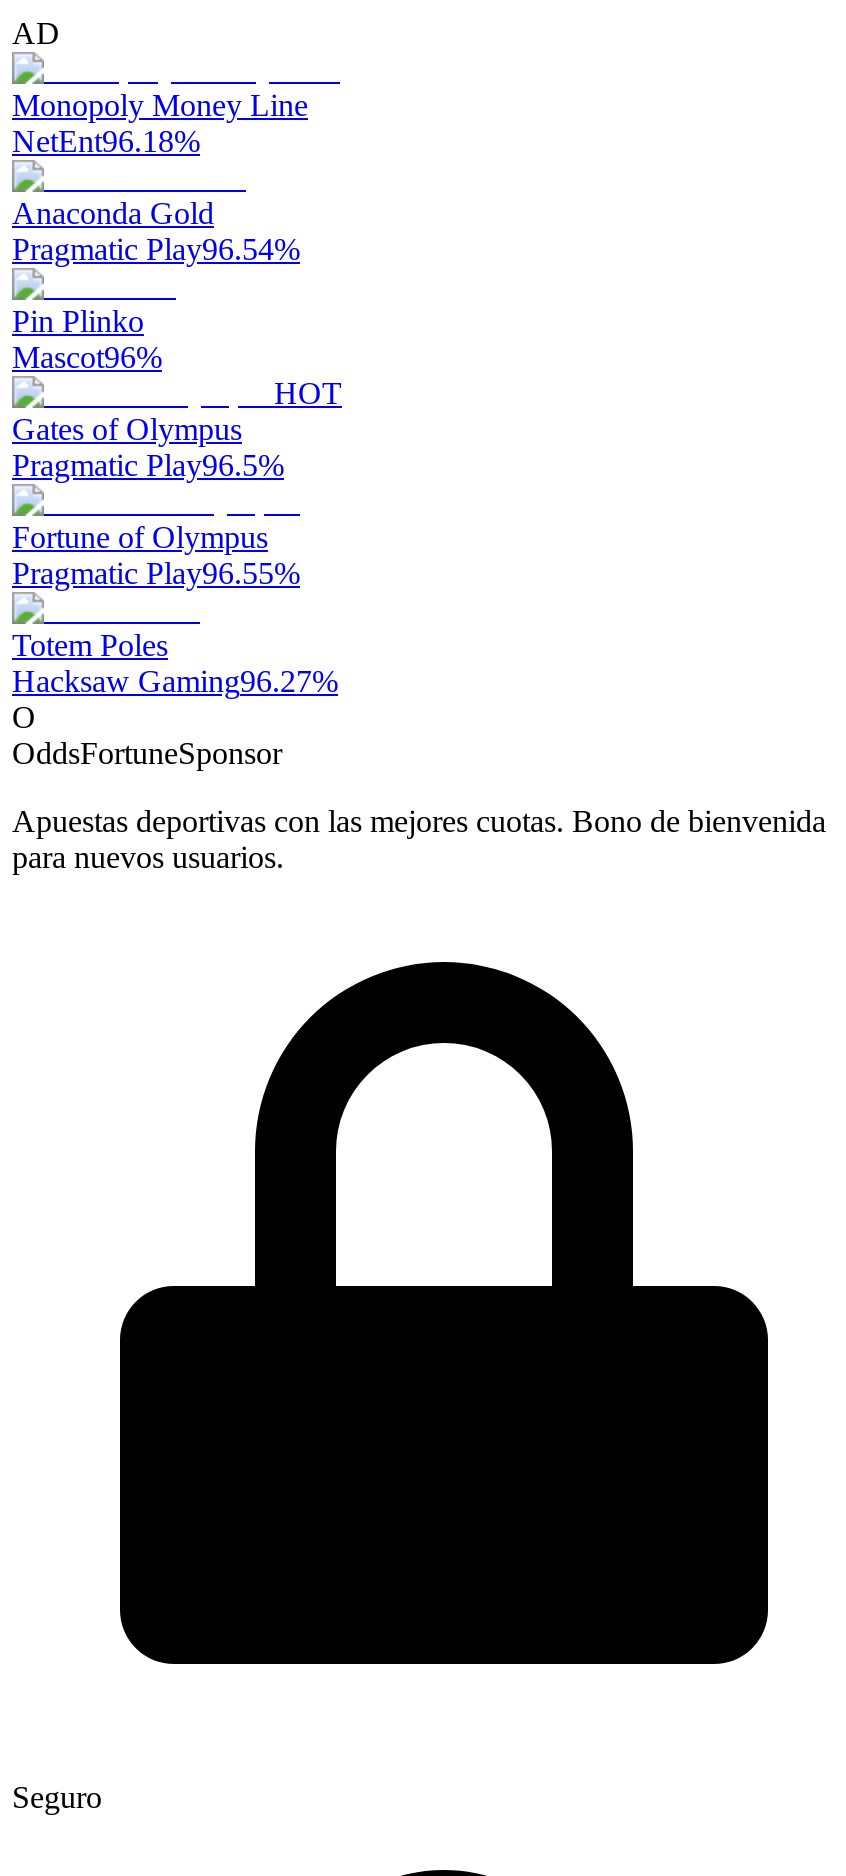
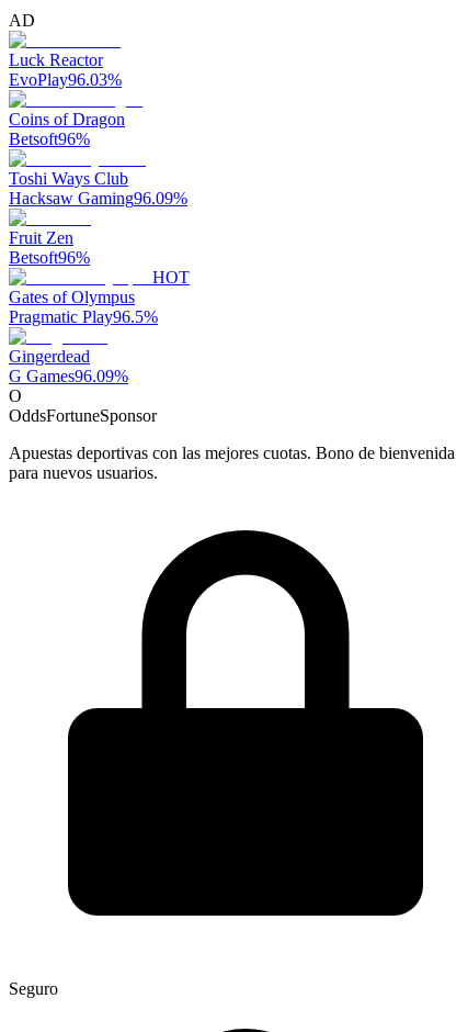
[12,89,308,375] Monopoly Money Line | NetEnt96.18% | Anaconda Gold | Pragmatic Play96.54% | Pin Plinko | Mascot96% -> [9,51,187,267] Luck Reactor | EvoPlay96.03% | Coins of Dragon | Betsoft96% | Toshi Ways Club | Hacksaw Gaming96.09% | Fruit Zen | Betsoft96%
moved [12,377,342,483] -> [9,268,190,326]: HOT | Gates of Olympus | Pragmatic Play96.5%
[12,521,338,699] Fortune of Olympus | Pragmatic Play96.55% | Totem Poles | Hacksaw Gaming96.27% -> [9,347,128,386] Gingerdead | G Games96.09%

